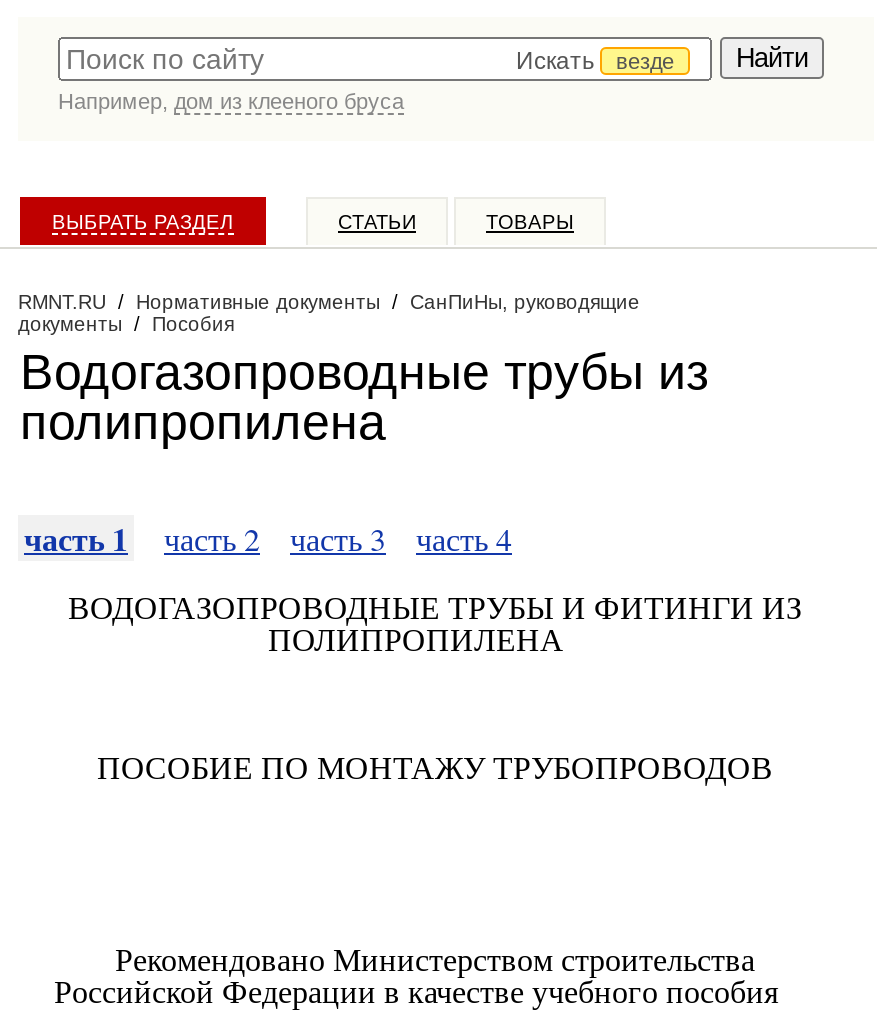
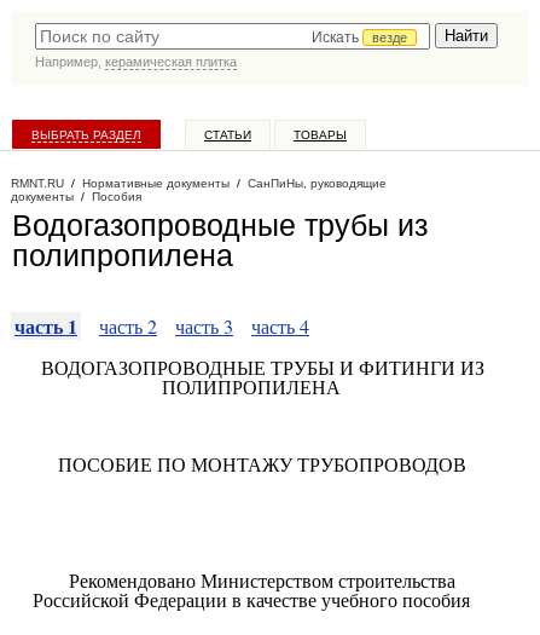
[58,89,404,113] Например, дом из клееного бруса -> [35,54,237,69] Например, керамическая плитка

